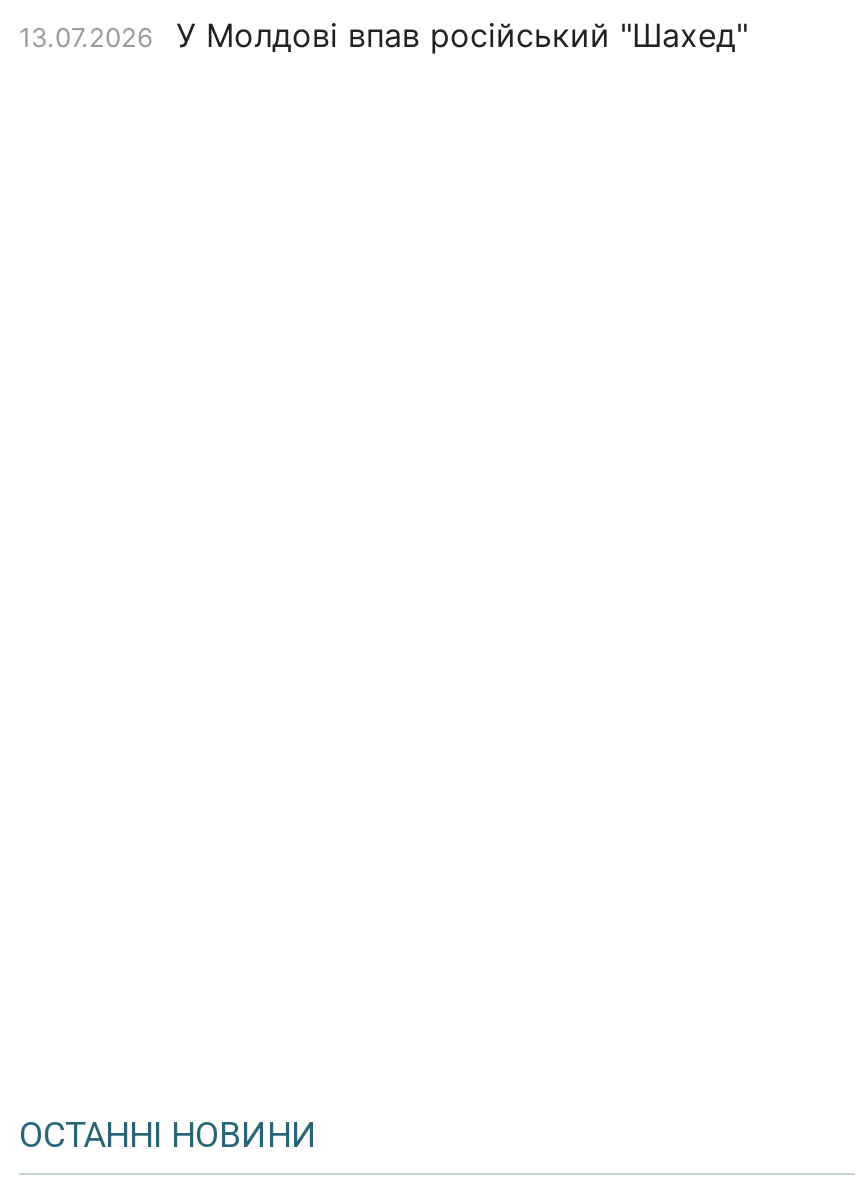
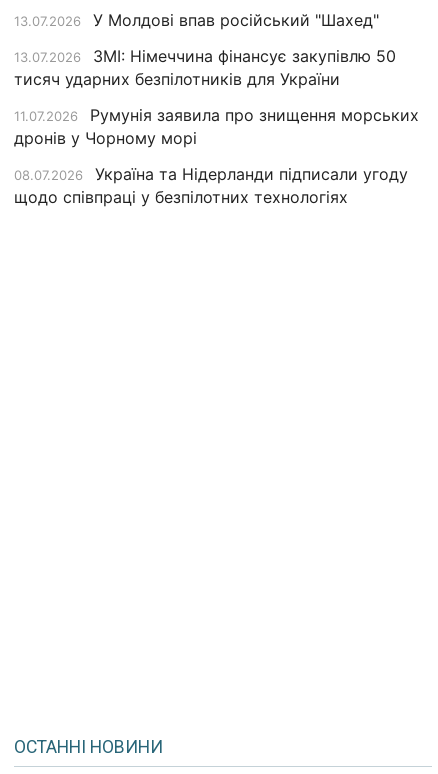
none -> [14,46,418,207] 13.07.2026 | ЗМІ: Німеччина фінансує закупівлю 50 | тисяч ударних безпілотників для України | 11.07.2026 | Румунія заявила про знищення морських | дронів у Чорному морі | 08.07.2026 | Україна та Нідерланди підписали угоду | щодо співпраці у безпілотних технологіях

